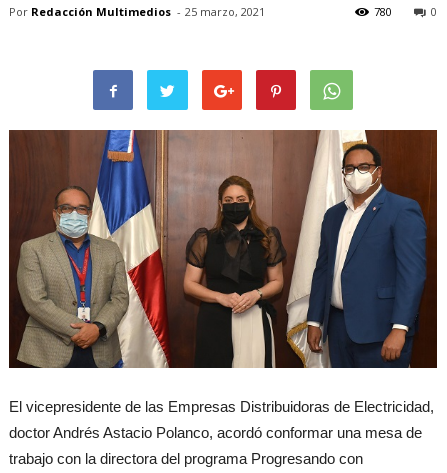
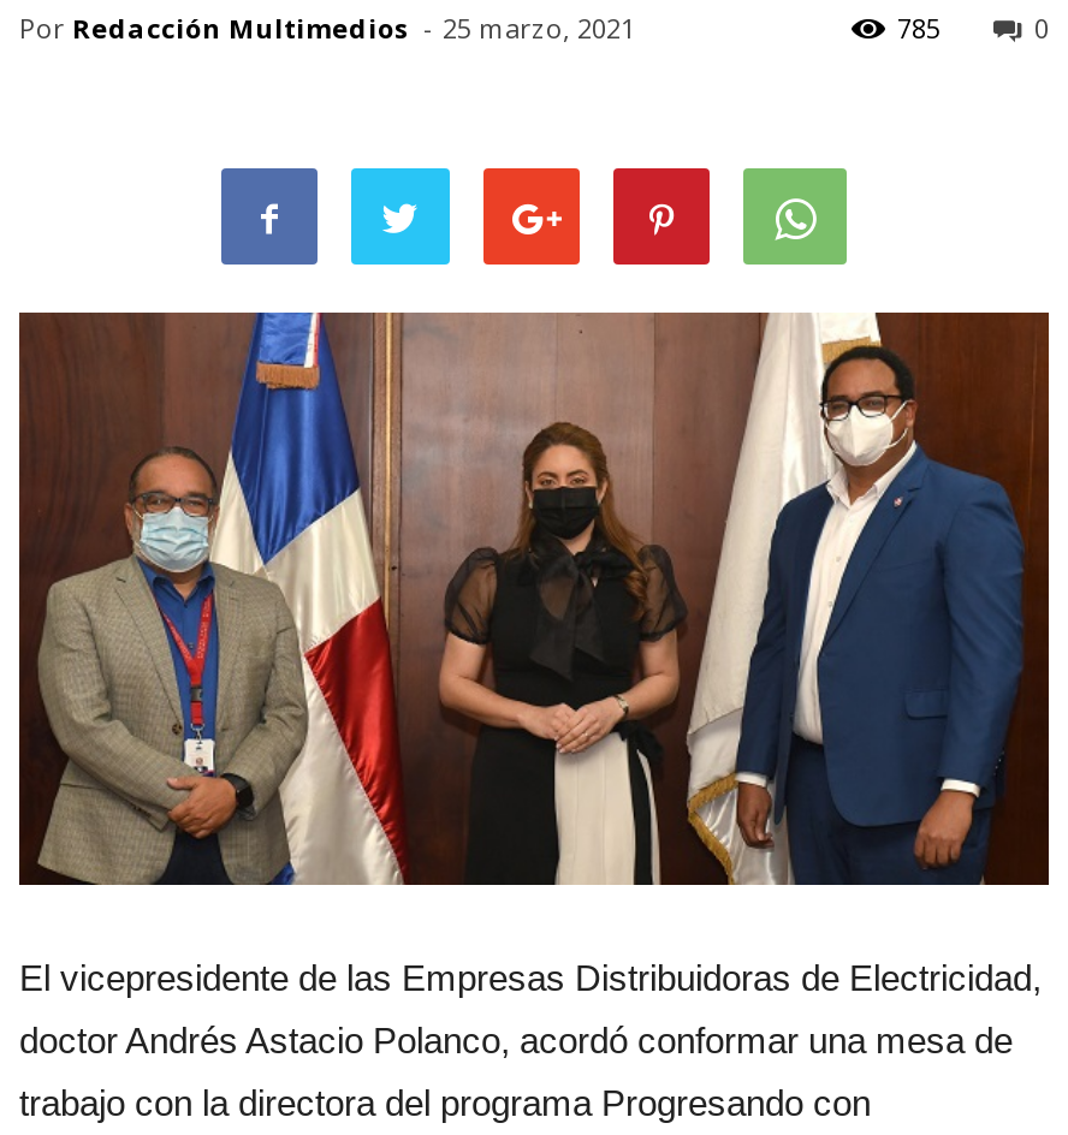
[374,4,392,19] 780 -> [897,10,941,46] 785

